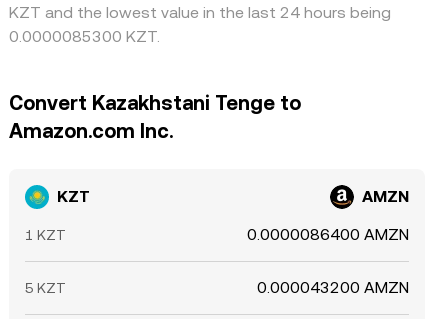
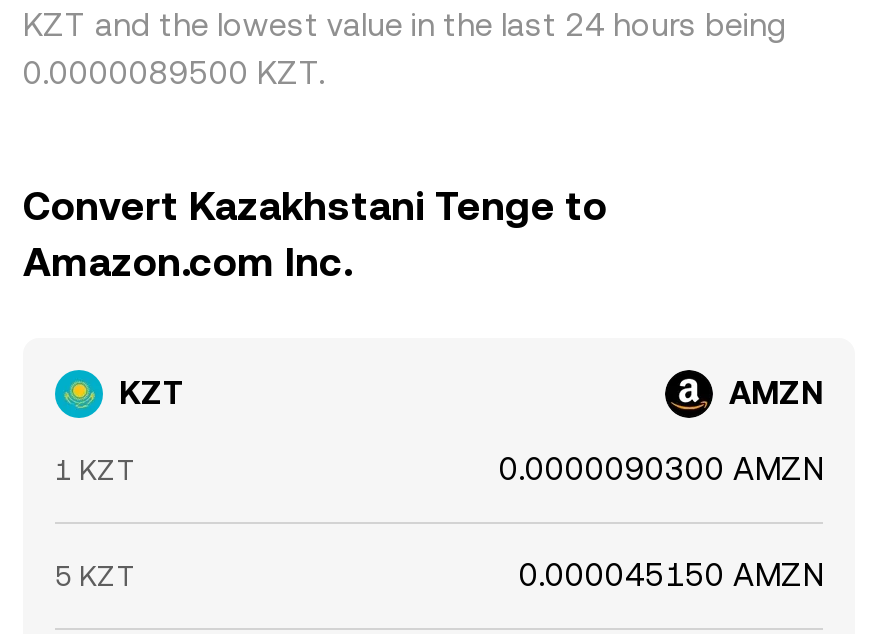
[9,27,160,46] 0.0000085300 KZT. -> [23,54,325,92] 0.0000089500 KZT.
[247,225,409,244] 0.0000086400 AMZN -> [499,450,823,488] 0.0000090300 AMZN
[257,278,409,297] 0.000043200 AMZN -> [519,556,823,594] 0.000045150 AMZN

